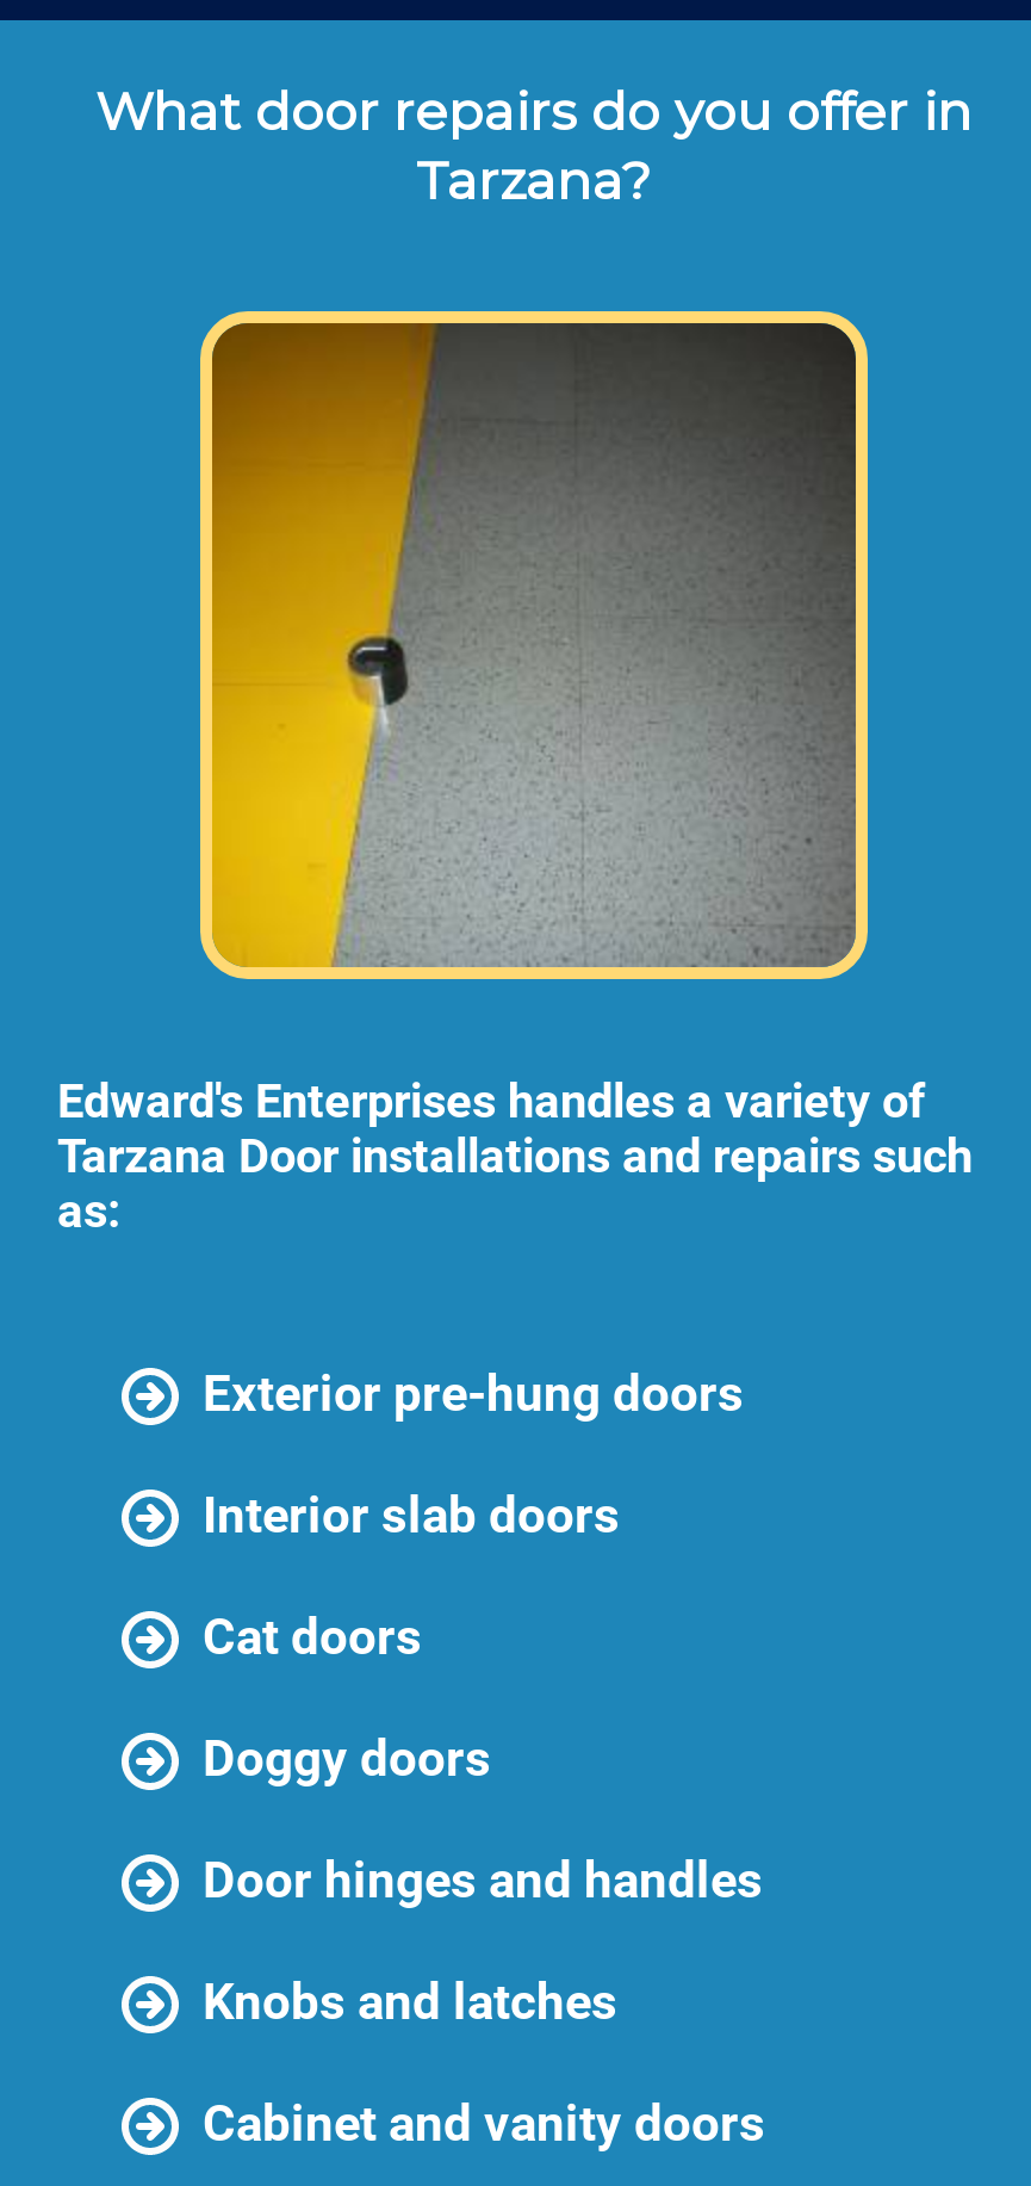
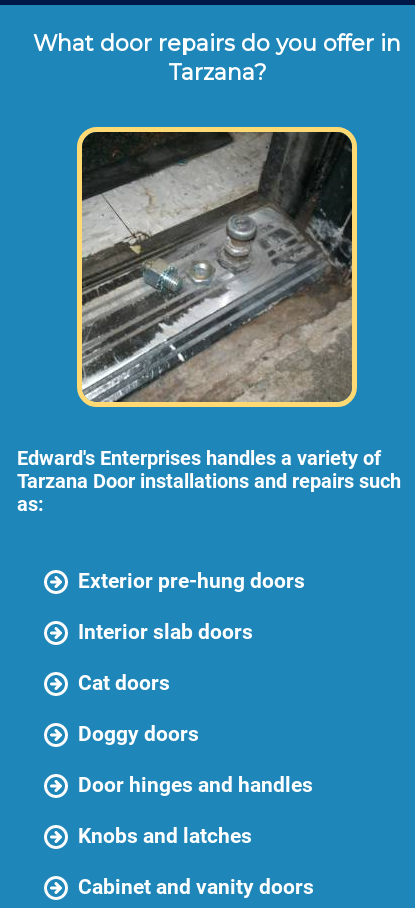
[210,321,856,970] [image] -> [81,131,352,403] [image]

